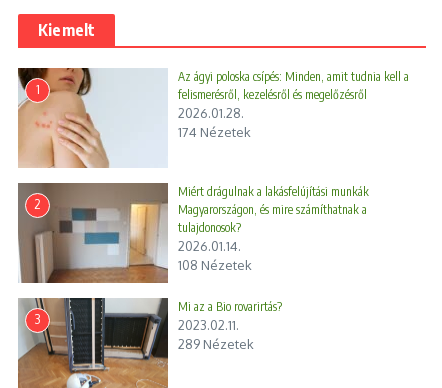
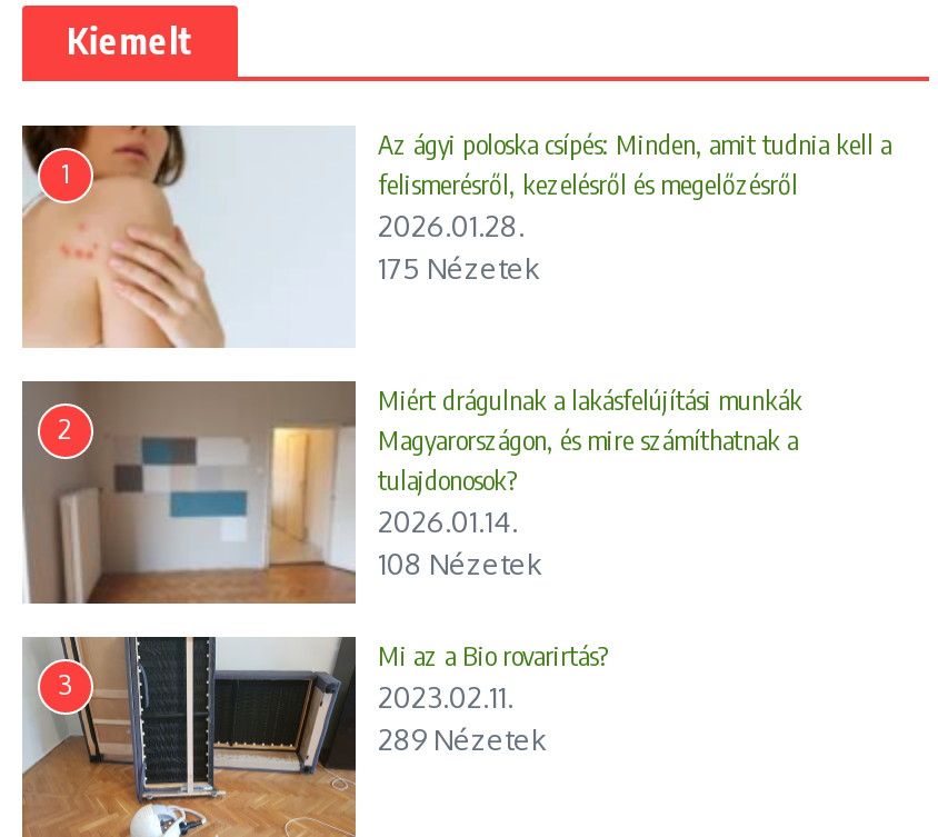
[178,124,251,140] 174 Nézetek -> [378,250,540,285] 175 Nézetek

